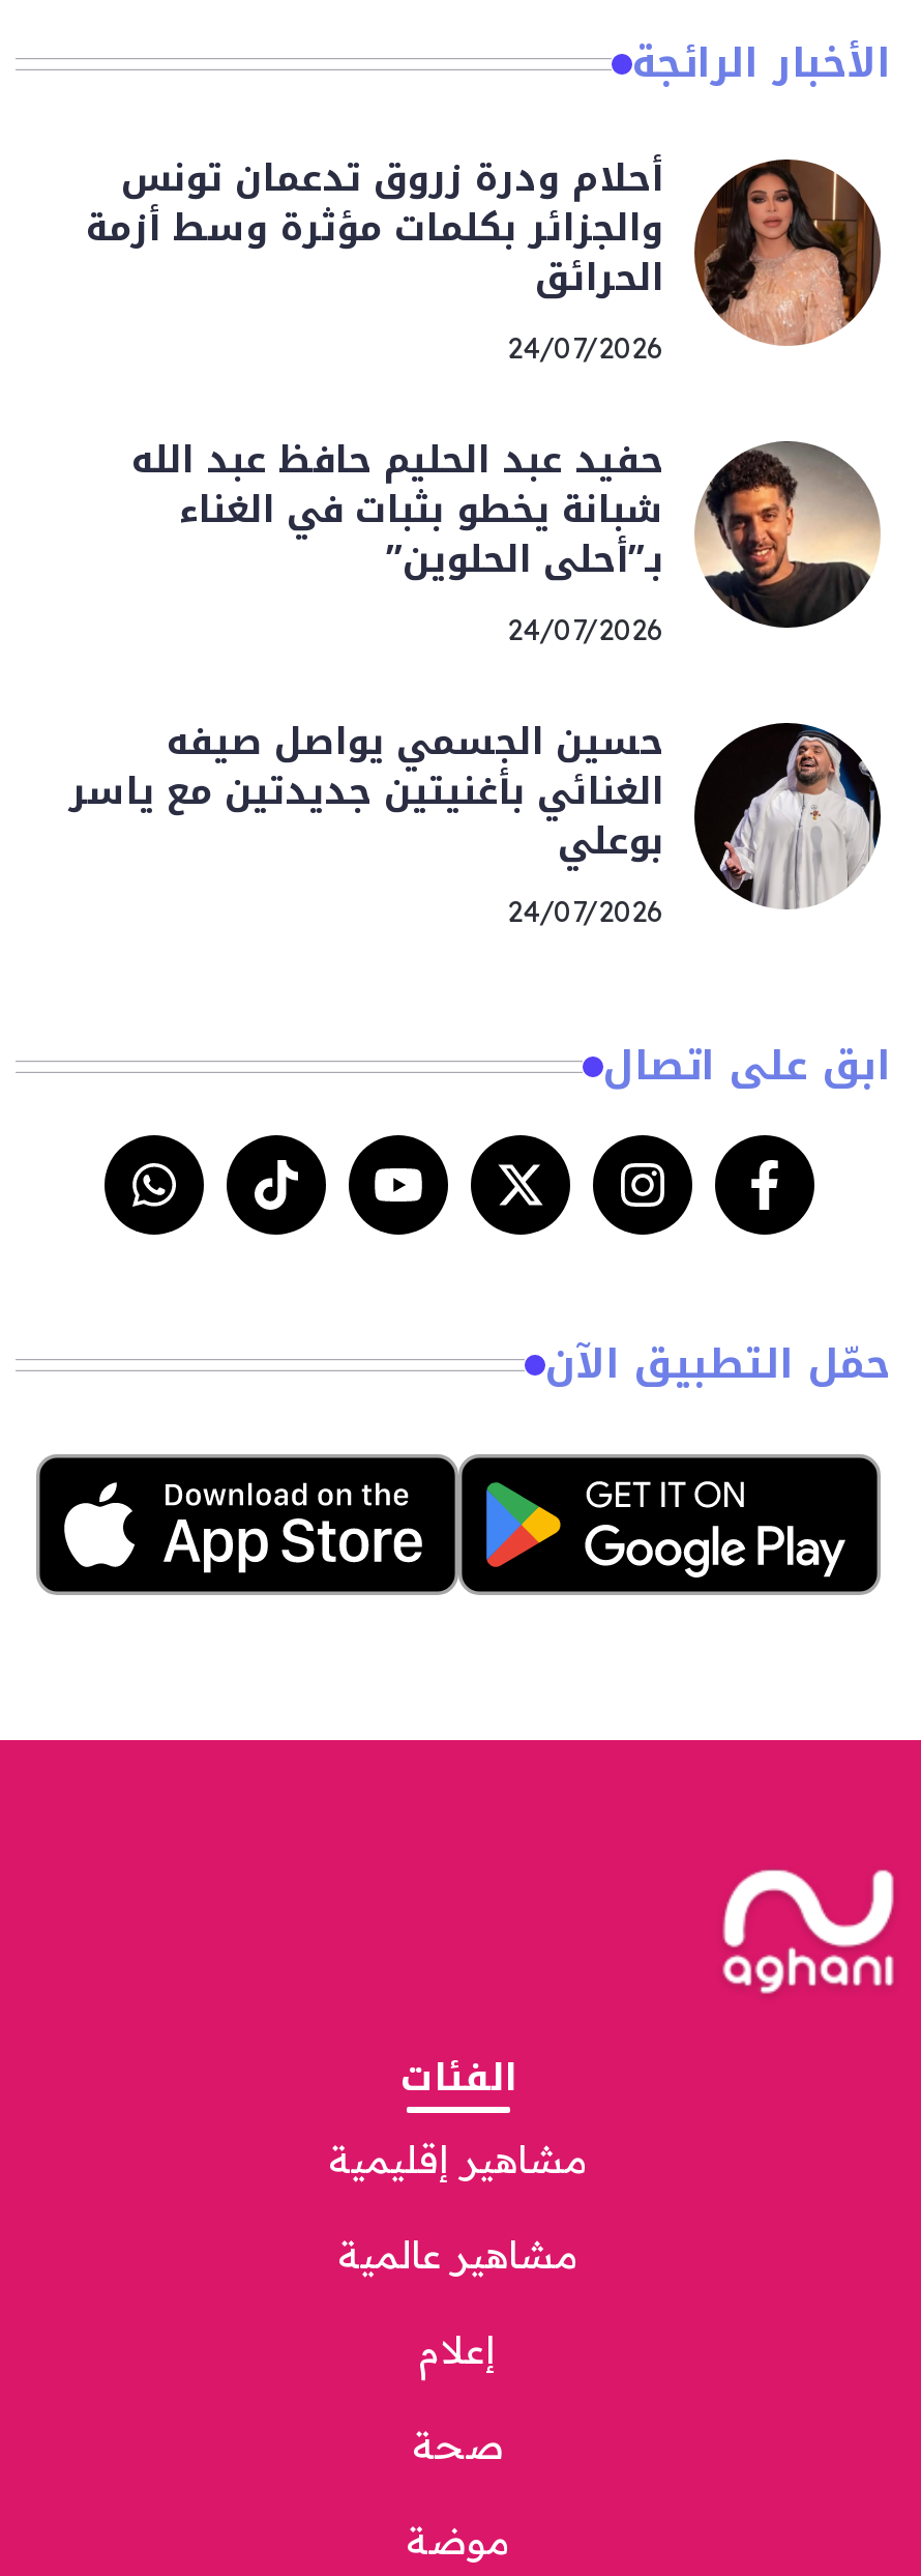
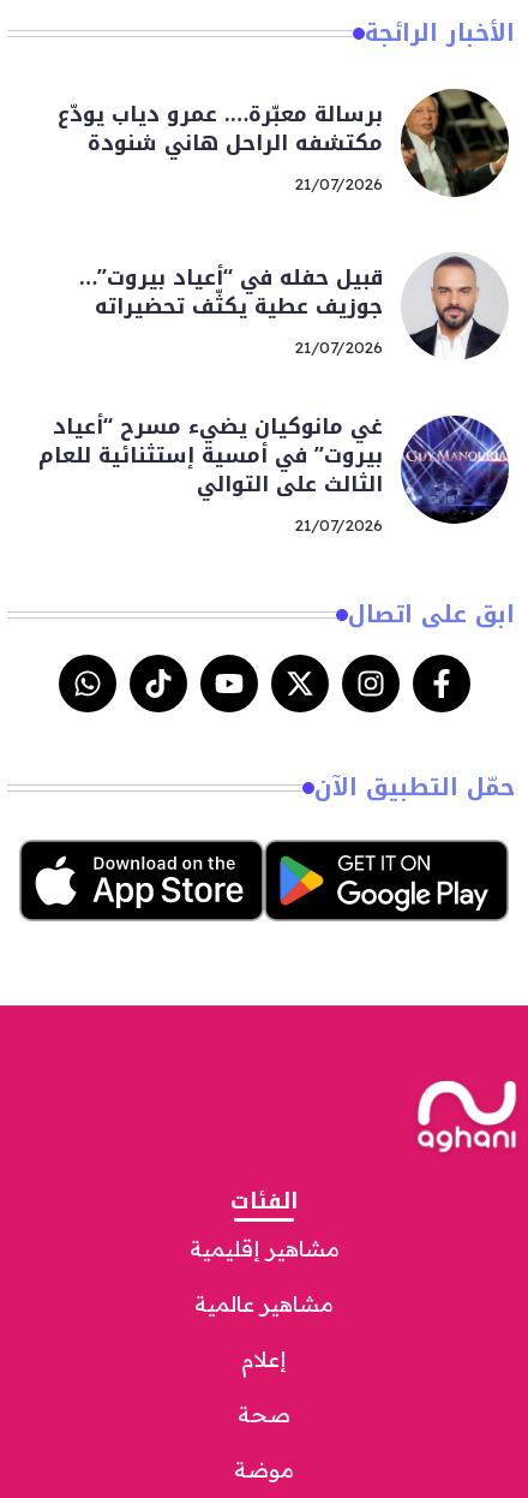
[86,143,881,365] [image] | أحلام ودرة زروق تدعمان تونس | والجزائر بكلمات مؤثرة وسط أزمة | الحرائق | 24/07/2026 -> [58,89,508,198] [image] | برسالة معبّرة…. عمرو دياب يودّع | مكتشفه الراحل هاني شنودة | 21/07/2026
[131,425,879,647] [image] | حفيد عبد الحليم حافظ عبد الله | شبانة يخطو بثبات في الغناء | بـ”أحلى الحلوين” | 24/07/2026 -> [79,253,506,360] [image] | قبيل حفله في “أعياد بيروت”… | جوزيف عطية يكثّف تحضيراته | 21/07/2026
[69,707,883,928] [image] | حسين الجسمي يواصل صيفه | الغنائي بأغنيتين جديدتين مع ياسر | بوعلي | 24/07/2026 -> [38,406,510,535] [image] | غي مانوكيان يضيء مسرح “أعياد | بيروت” في أمسية إستثنائية للعام | الثالث على التوالي | 21/07/2026

